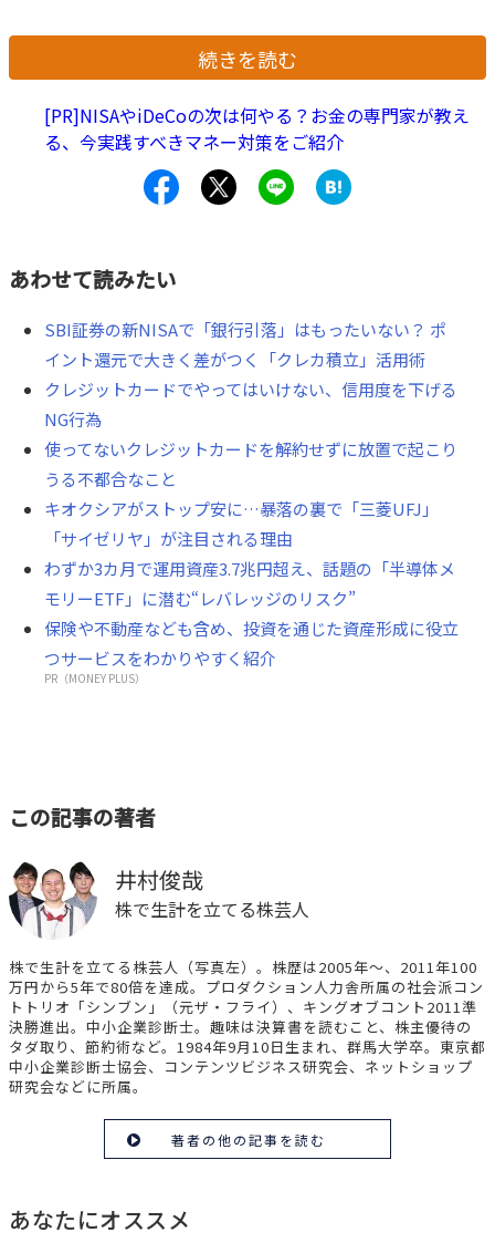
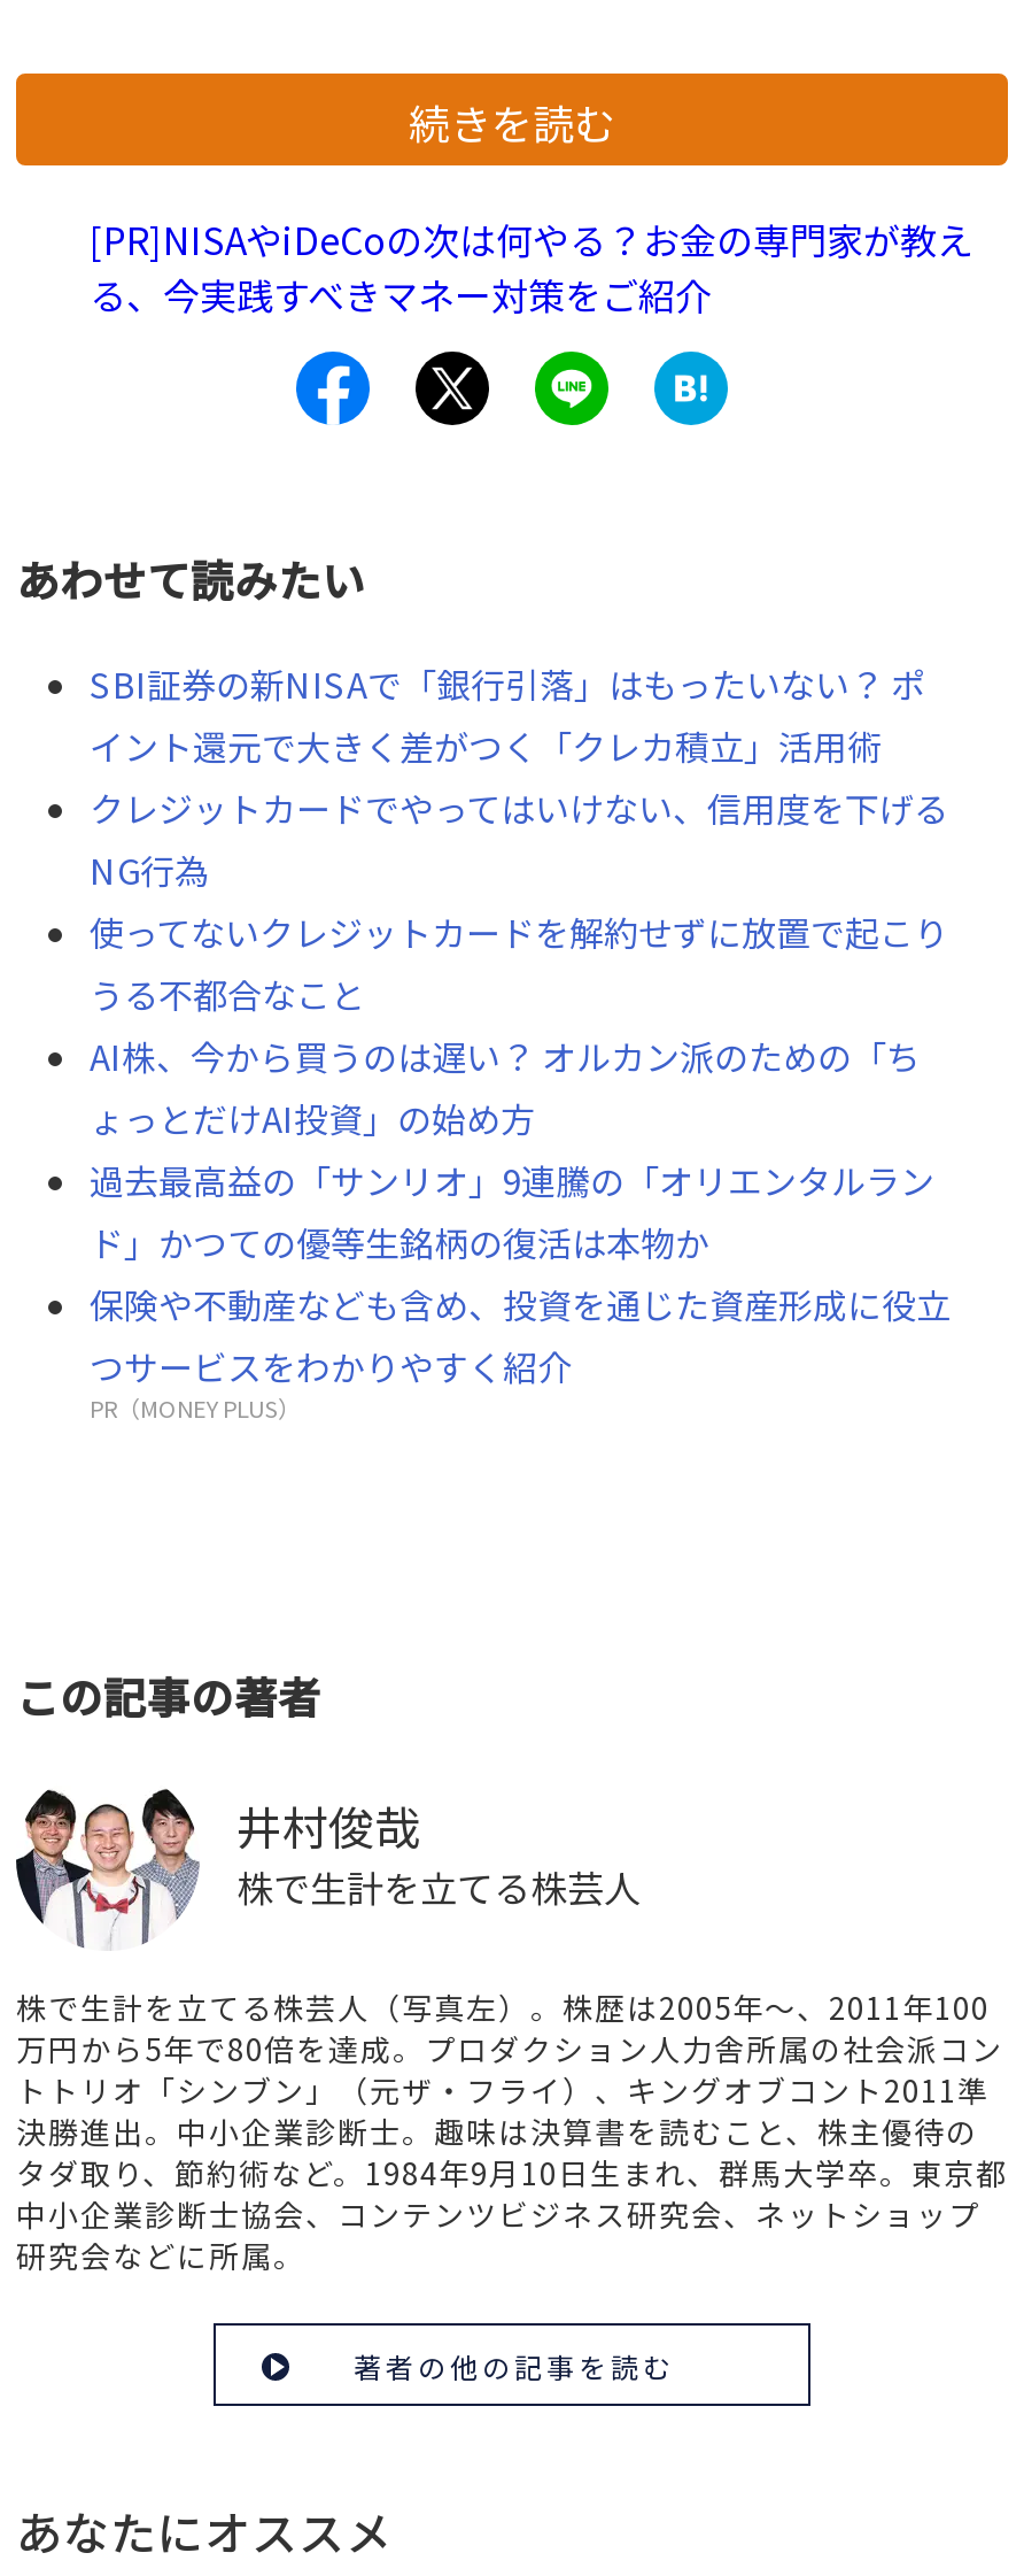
[44,497,455,610] キオクシアがストップ安に…暴落の裏で「三菱UFJ」 | 「サイゼリヤ」が注目される理由 | わずか3カ月で運用資産3.7兆円超え、話題の「半導体メ | モリーETF」に潜む“レバレッジのリスク” -> [90,1031,934,1265] AI株、今から買うのは遅い？ オルカン派のための「ち | ょっとだけAI投資」の始め方 | 過去最高益の「サンリオ」9連騰の「オリエンタルラン | ド」かつての優等生銘柄の復活は本物か

